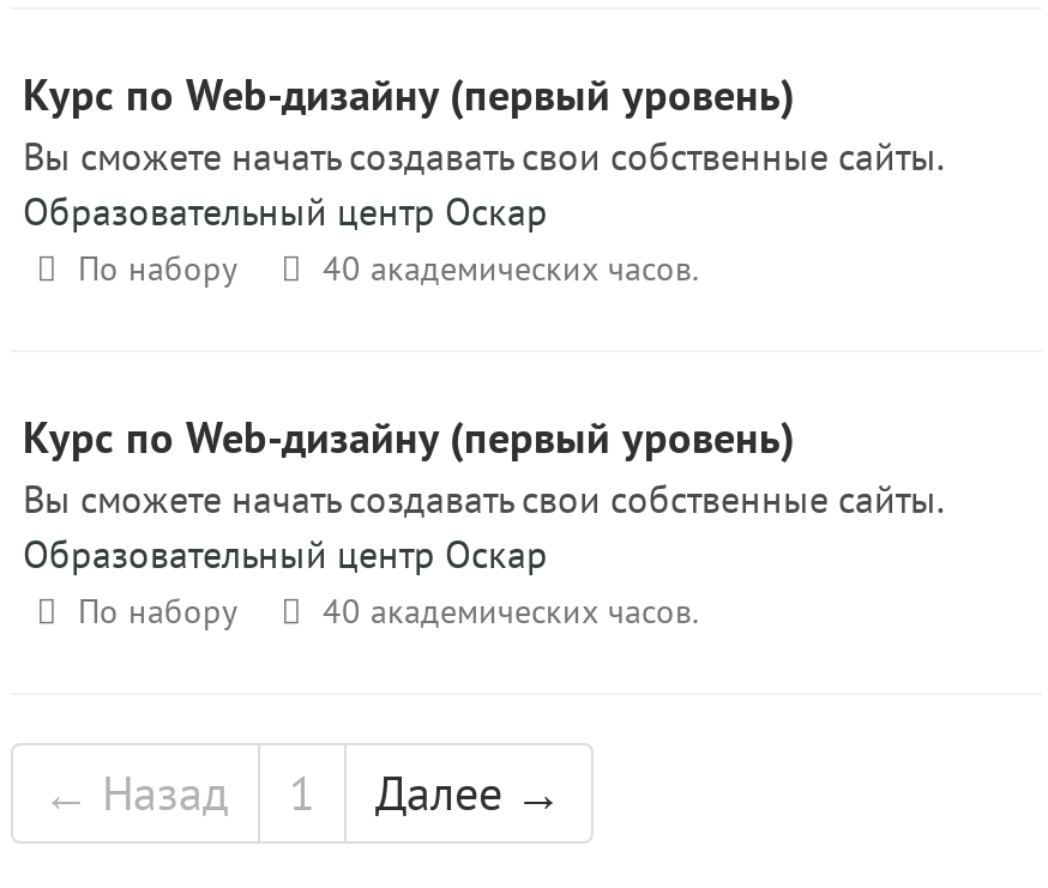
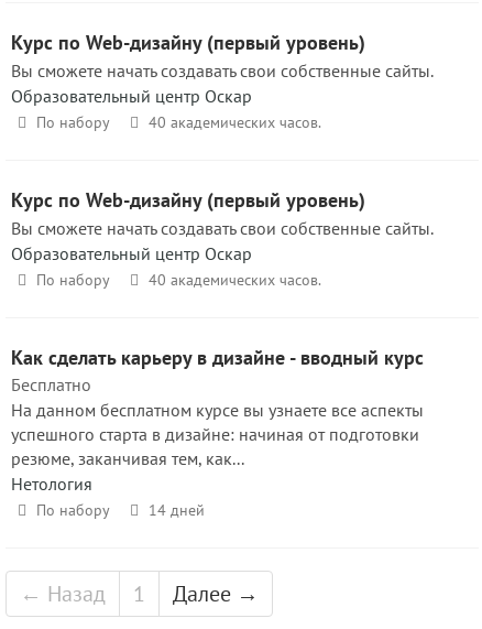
none -> [11,345,424,520] Как сделать карьеру в дизайне - вводный курс | Бесплатно | На данном бесплатном курсе вы узнаете все аспекты | успешного старта в дизайне: начиная от подготовки | резюме, заканчивая тем, как... | Нетология | По набору | 14 дней

